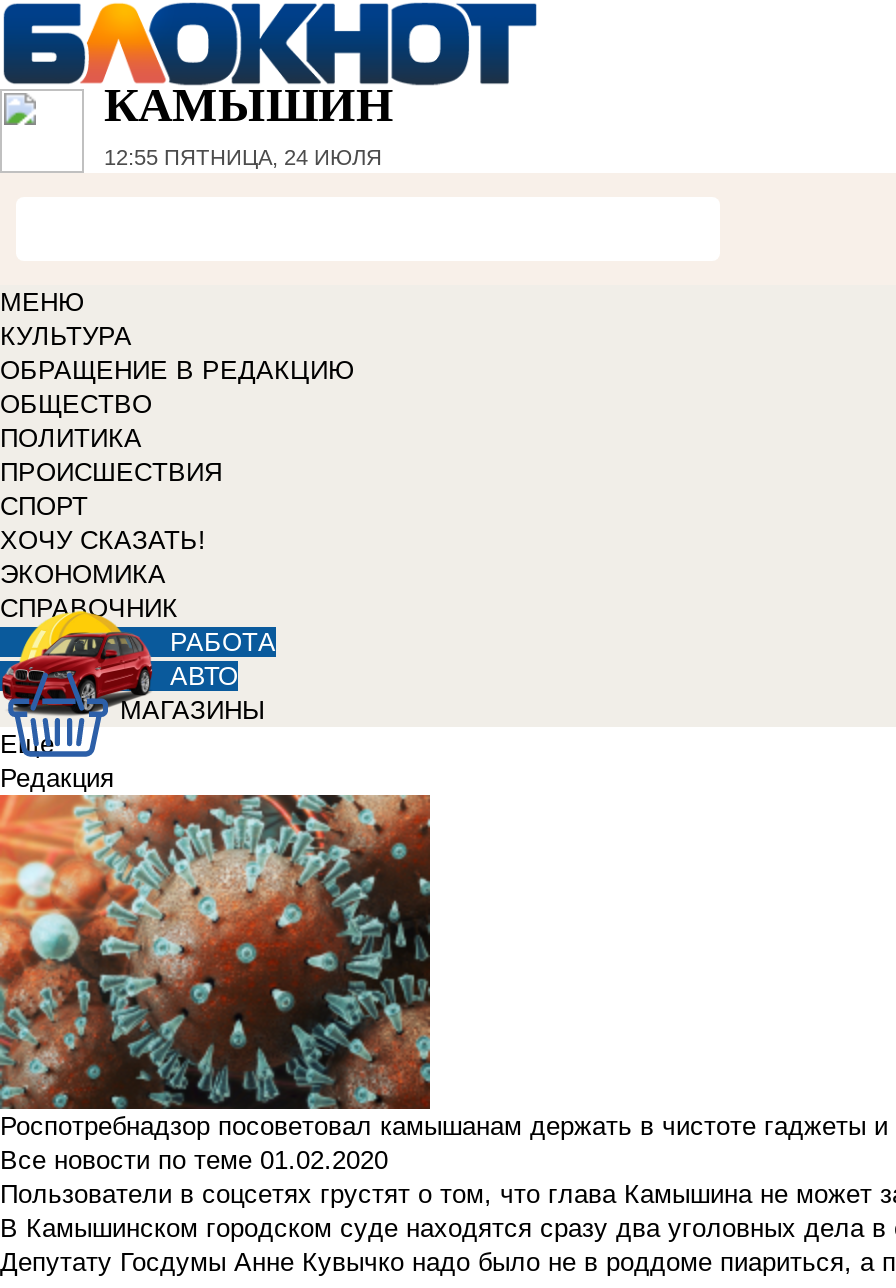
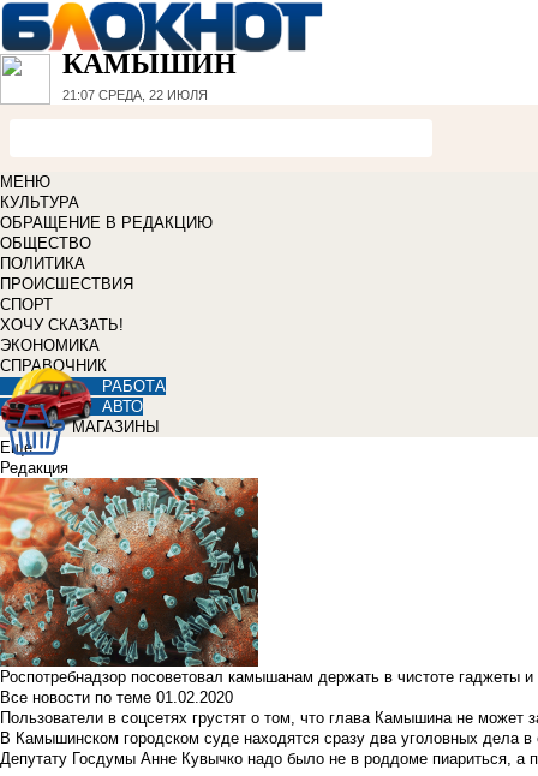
[104,146,382,170] 12:55 ПЯТНИЦА, 24 ИЮЛЯ -> [62,88,208,103] 21:07 СРЕДА, 22 ИЮЛЯ

